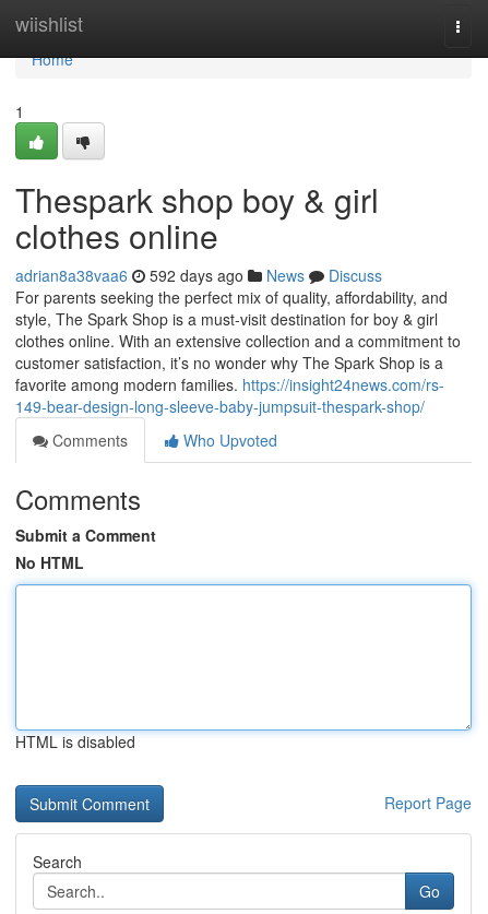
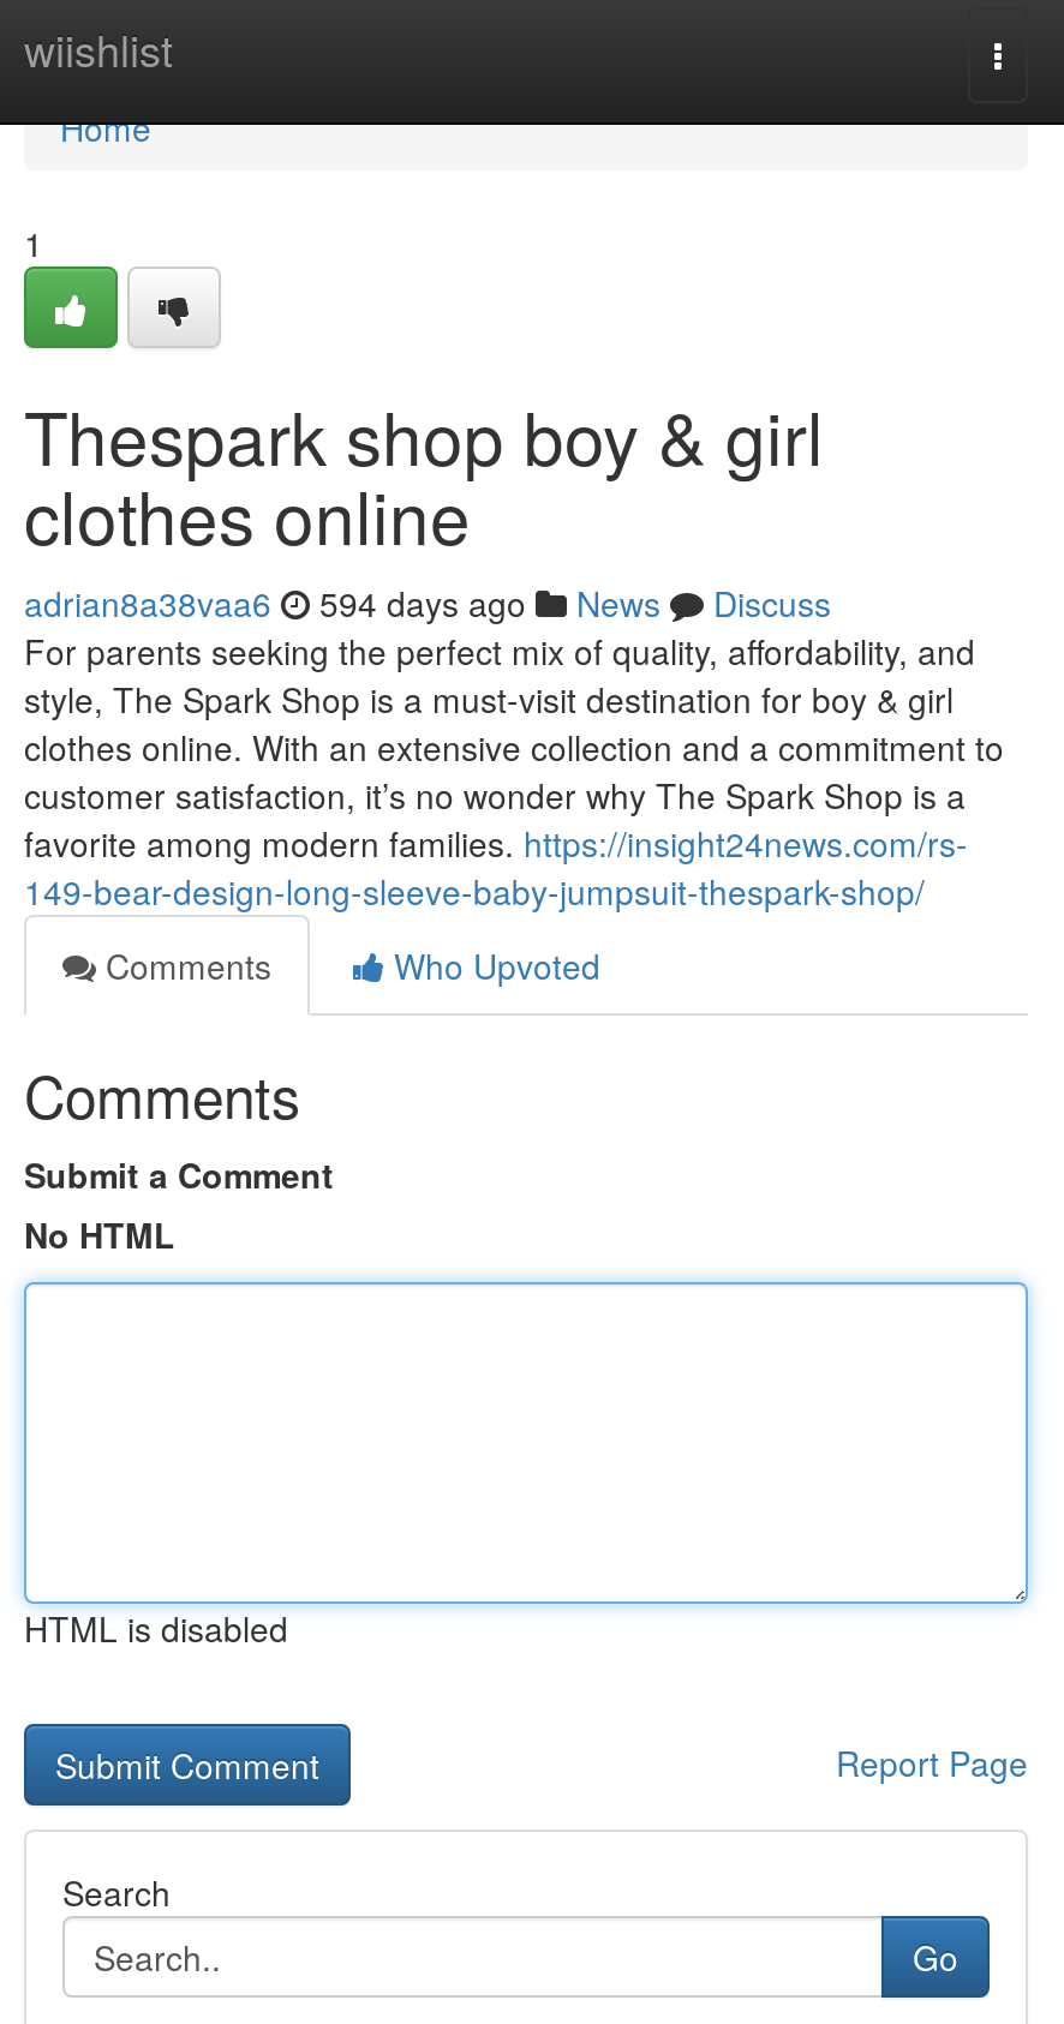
[15,264,382,286] adrian8a38vaa6 592 days ago News Discuss -> [24,579,831,627] adrian8a38vaa6 594 days ago News Discuss

